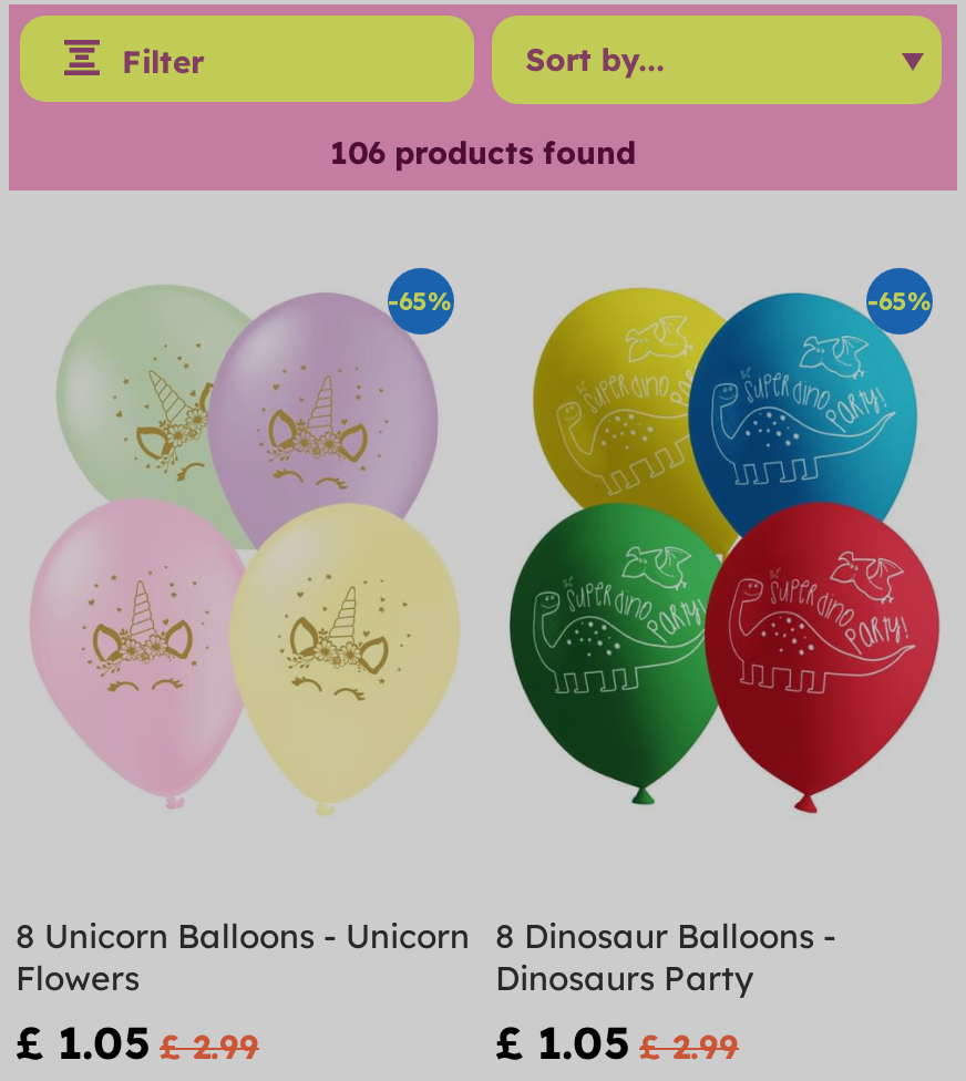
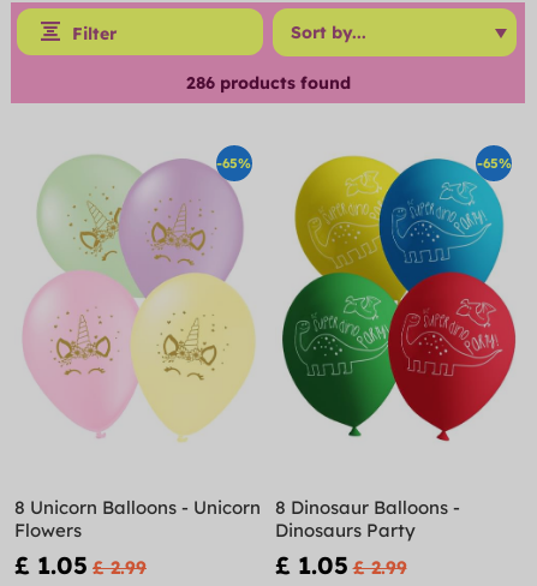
[330,133,636,173] 106 products found -> [186,72,350,94] 286 products found

